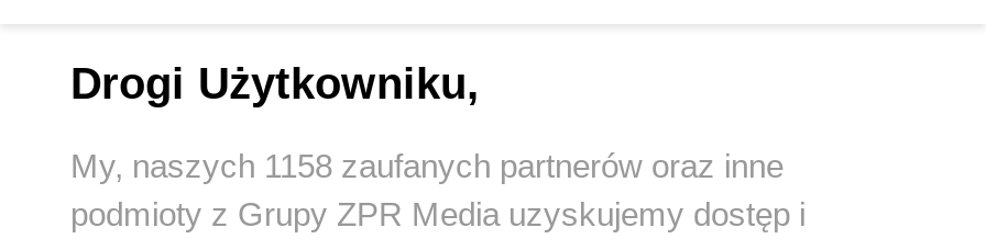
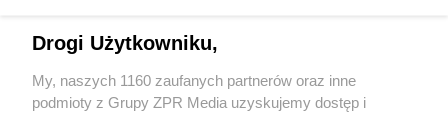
[70,147,784,184] My, naszych 1158 zaufanych partnerów oraz inne -> [32,71,356,88] My, naszych 1160 zaufanych partnerów oraz inne

